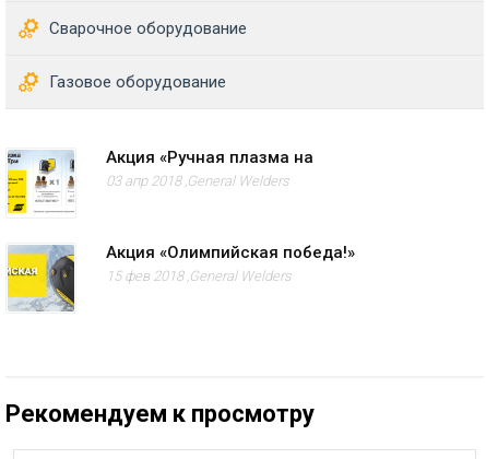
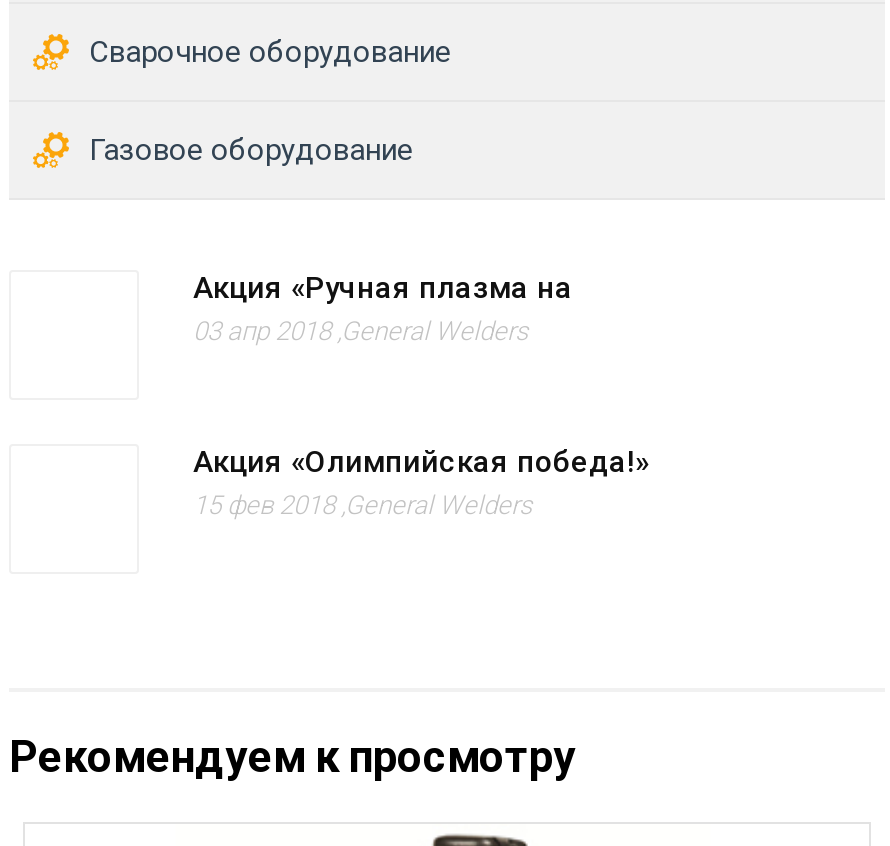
[7,150,75,214] [image] -> none
[7,244,75,313] [image] -> none

